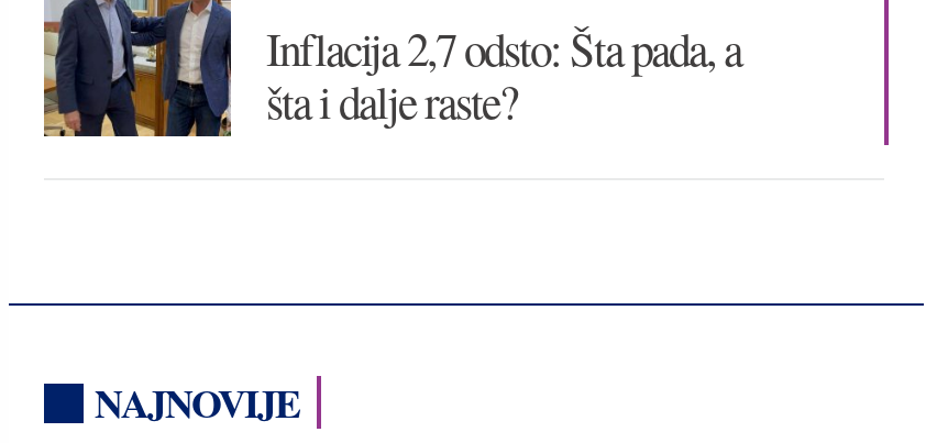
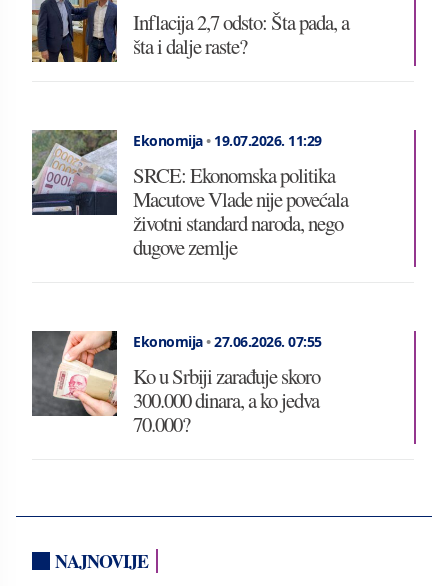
none -> [32,129,348,261] [image] | Ekonomija • 19.07.2026. 11:29 | SRCE: Ekonomska politika | Macutove Vlade nije povećala | životni standard naroda, nego | dugove zemlje
none -> [32,330,321,438] [image] | Ekonomija • 27.06.2026. 07:55 | Ko u Srbiji zarađuje skoro | 300.000 dinara, a ko jedva | 70.000?

